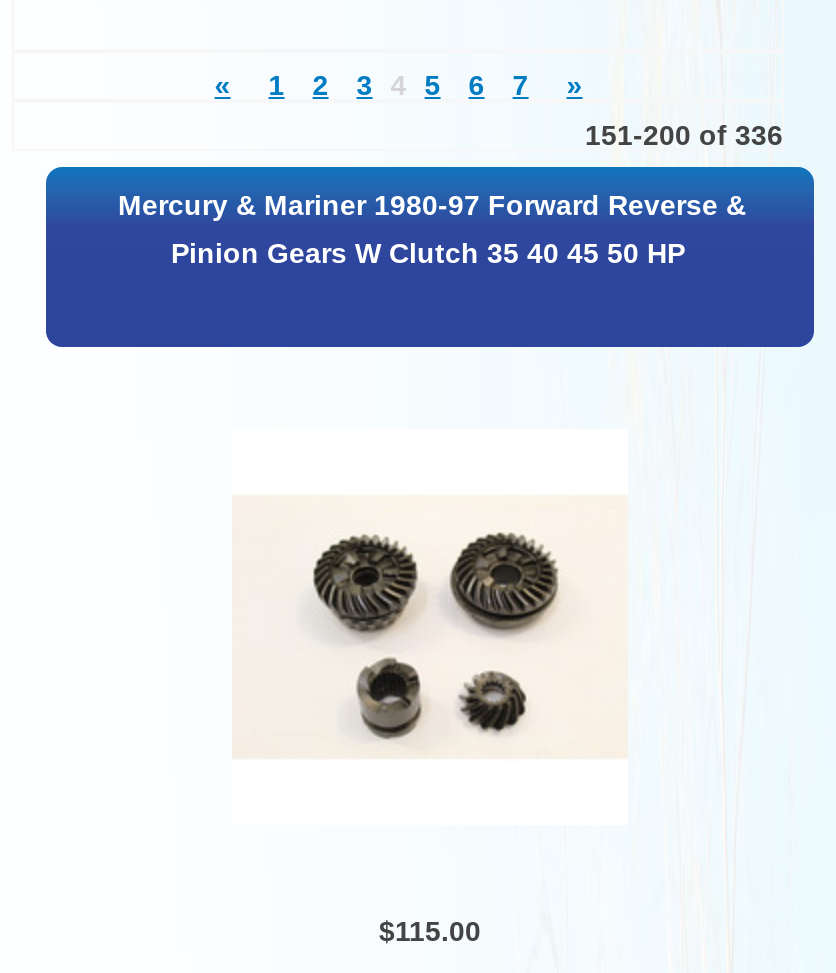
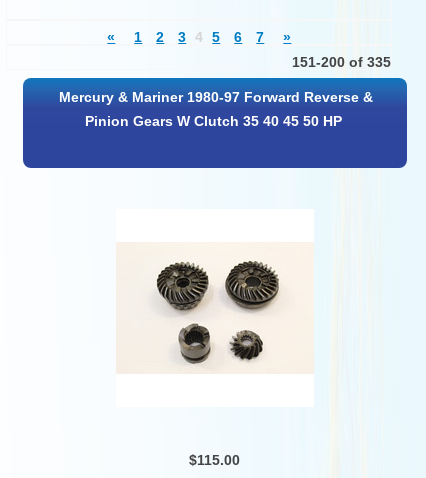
[585,119,783,151] 151-200 of 336 -> [292,54,391,70] 151-200 of 335

